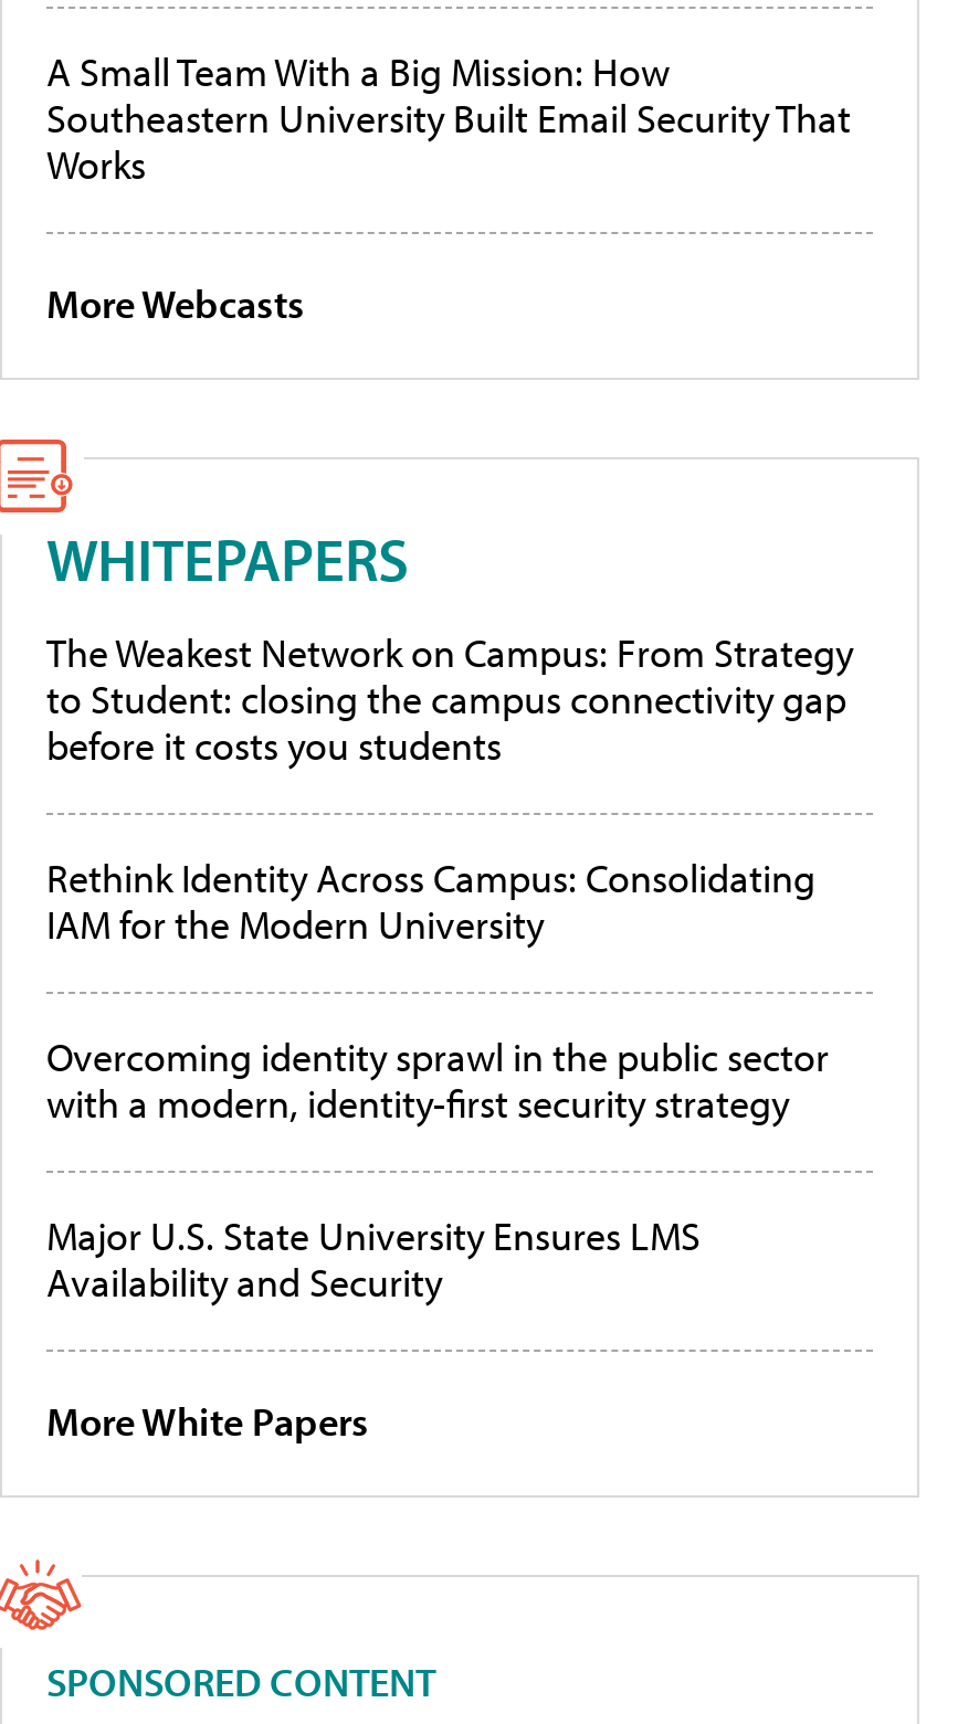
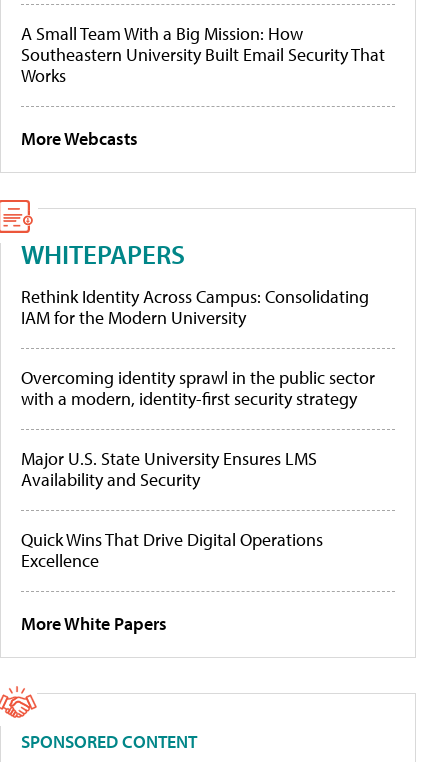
[46,628,853,772] The Weakest Network on Campus: From Strategy | to Student: closing the campus connectivity gap | before it costs you students -> none
moved [46,854,829,1309] -> [21,285,375,491]: Rethink Identity Across Campus: Consolidating | IAM for the Modern University | Overcoming identity sprawl in the public sector | with a modern, identity-first security strategy | Major U.S. State University Ensures LMS | Availability and Security
none -> [21,528,323,572] Quick Wins That Drive Digital Operations | Excellence

